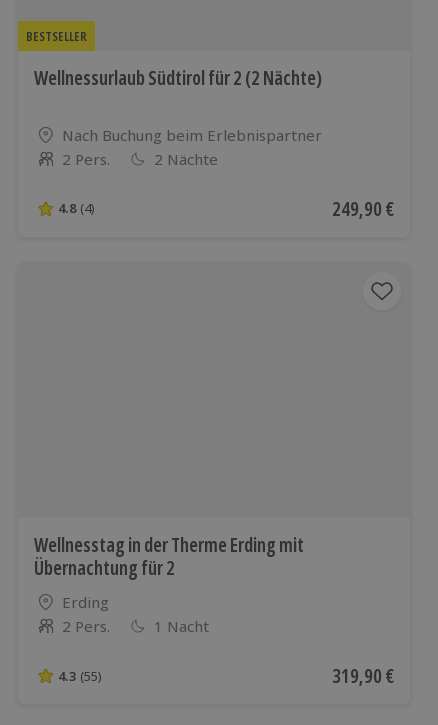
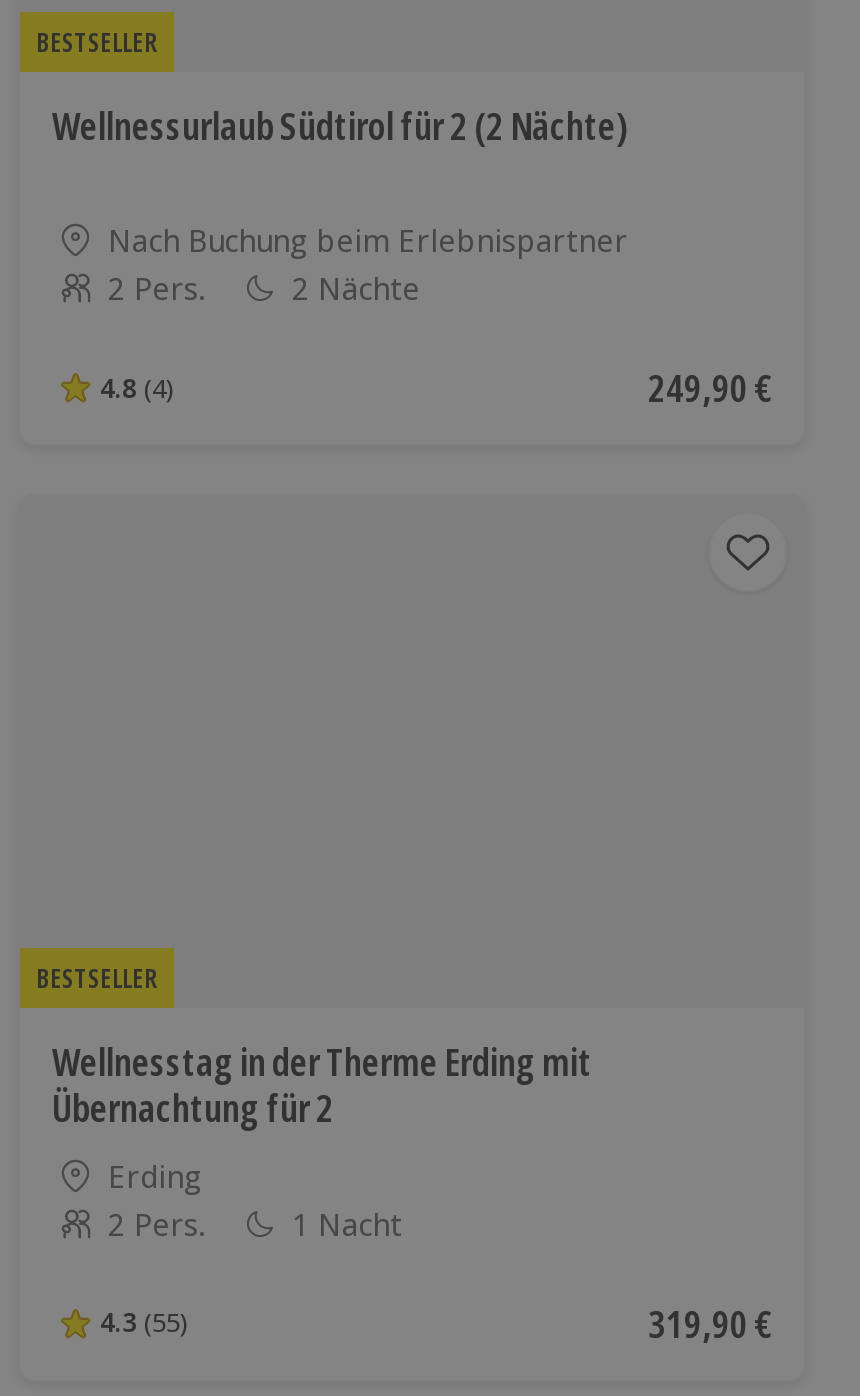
none -> [36,959,158,995] BESTSELLER

